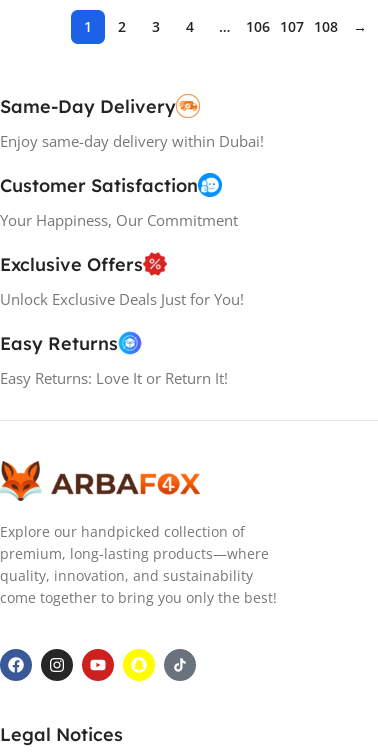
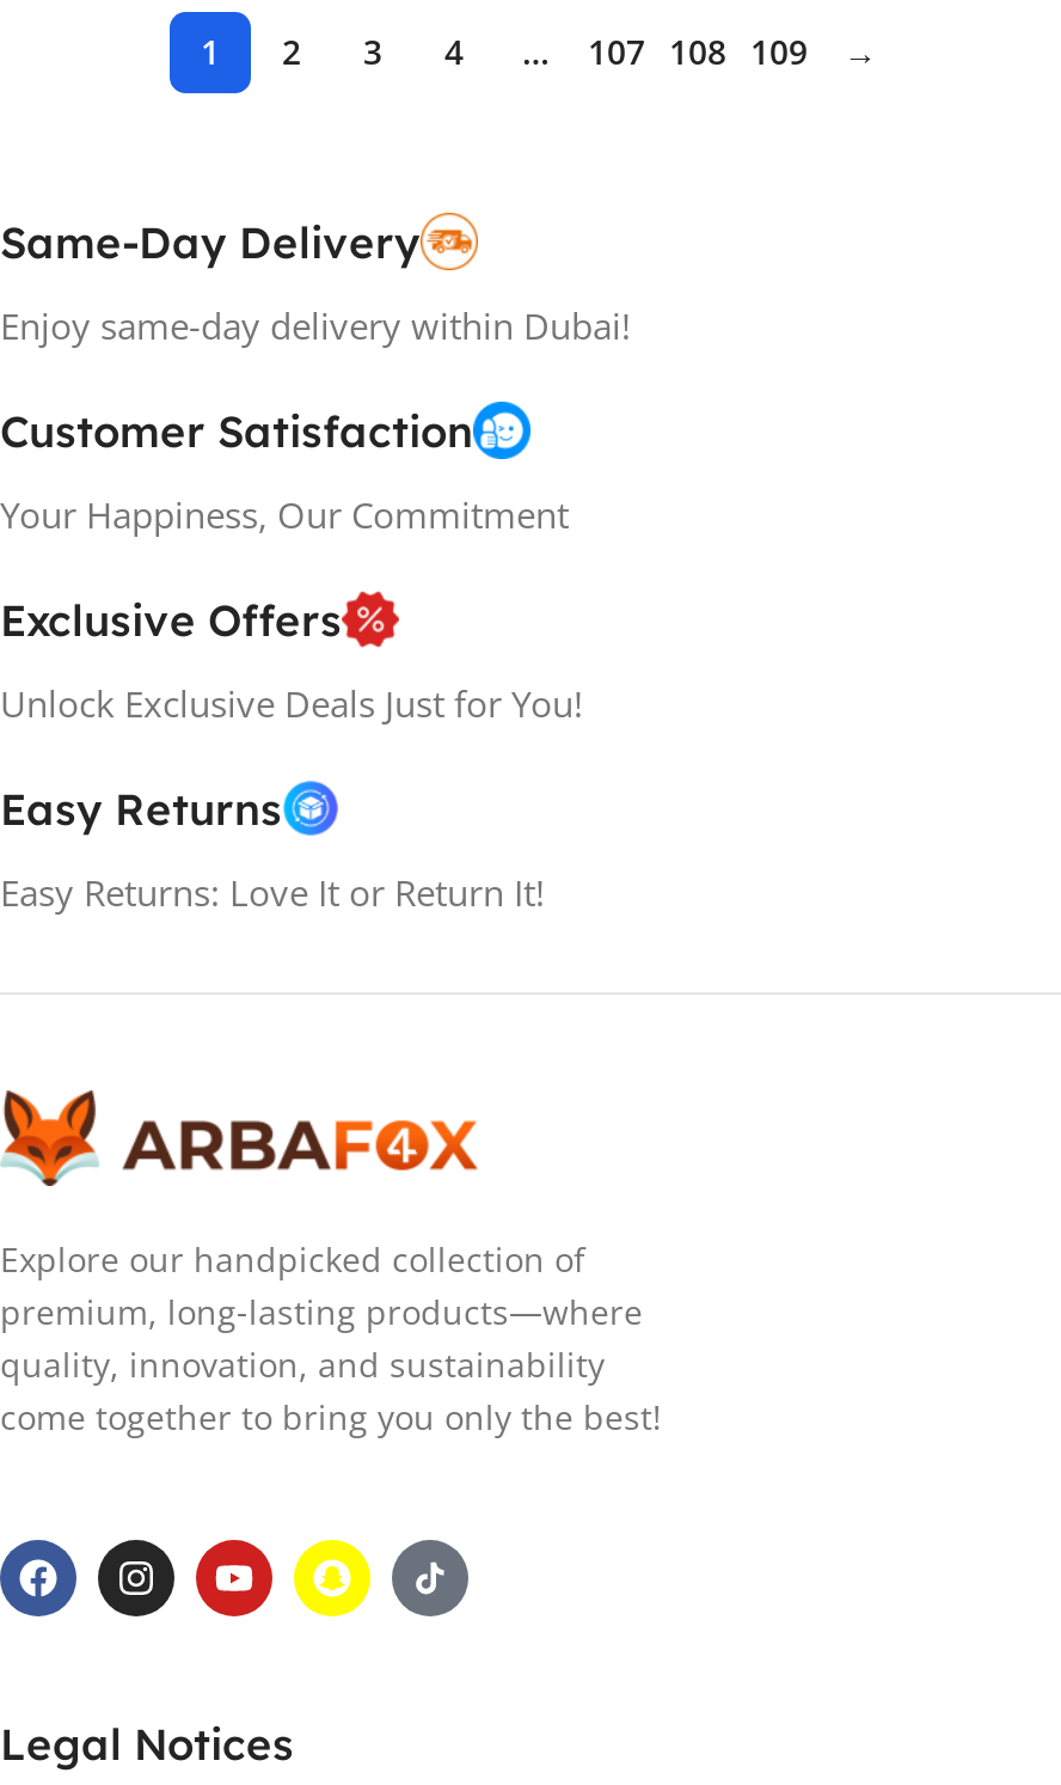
[246,17,338,36] 106 107 108 -> [588,29,808,75] 107 108 109

